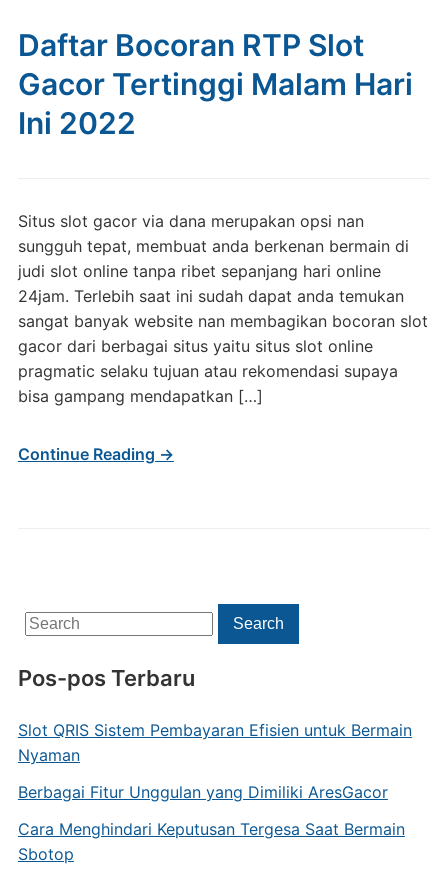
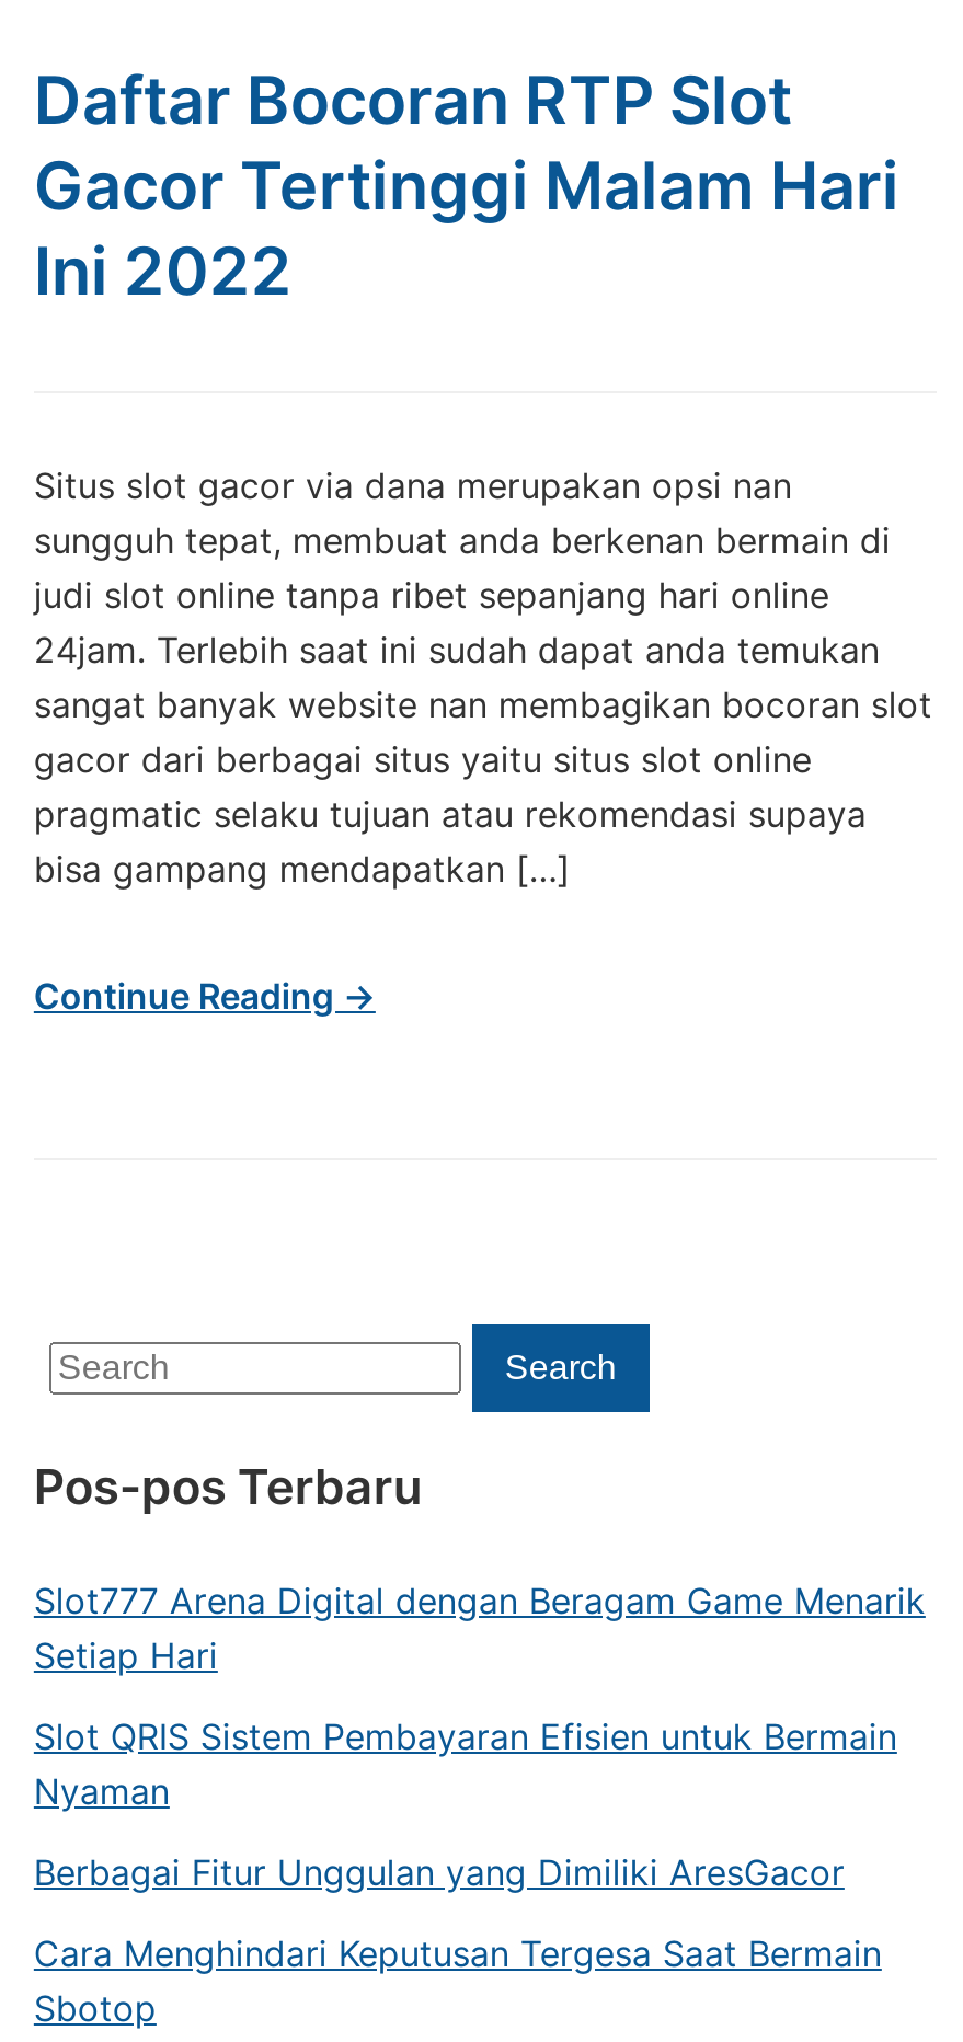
none -> [34,1579,926,1677] Slot777 Arena Digital dengan Beragam Game Menarik | Setiap Hari

